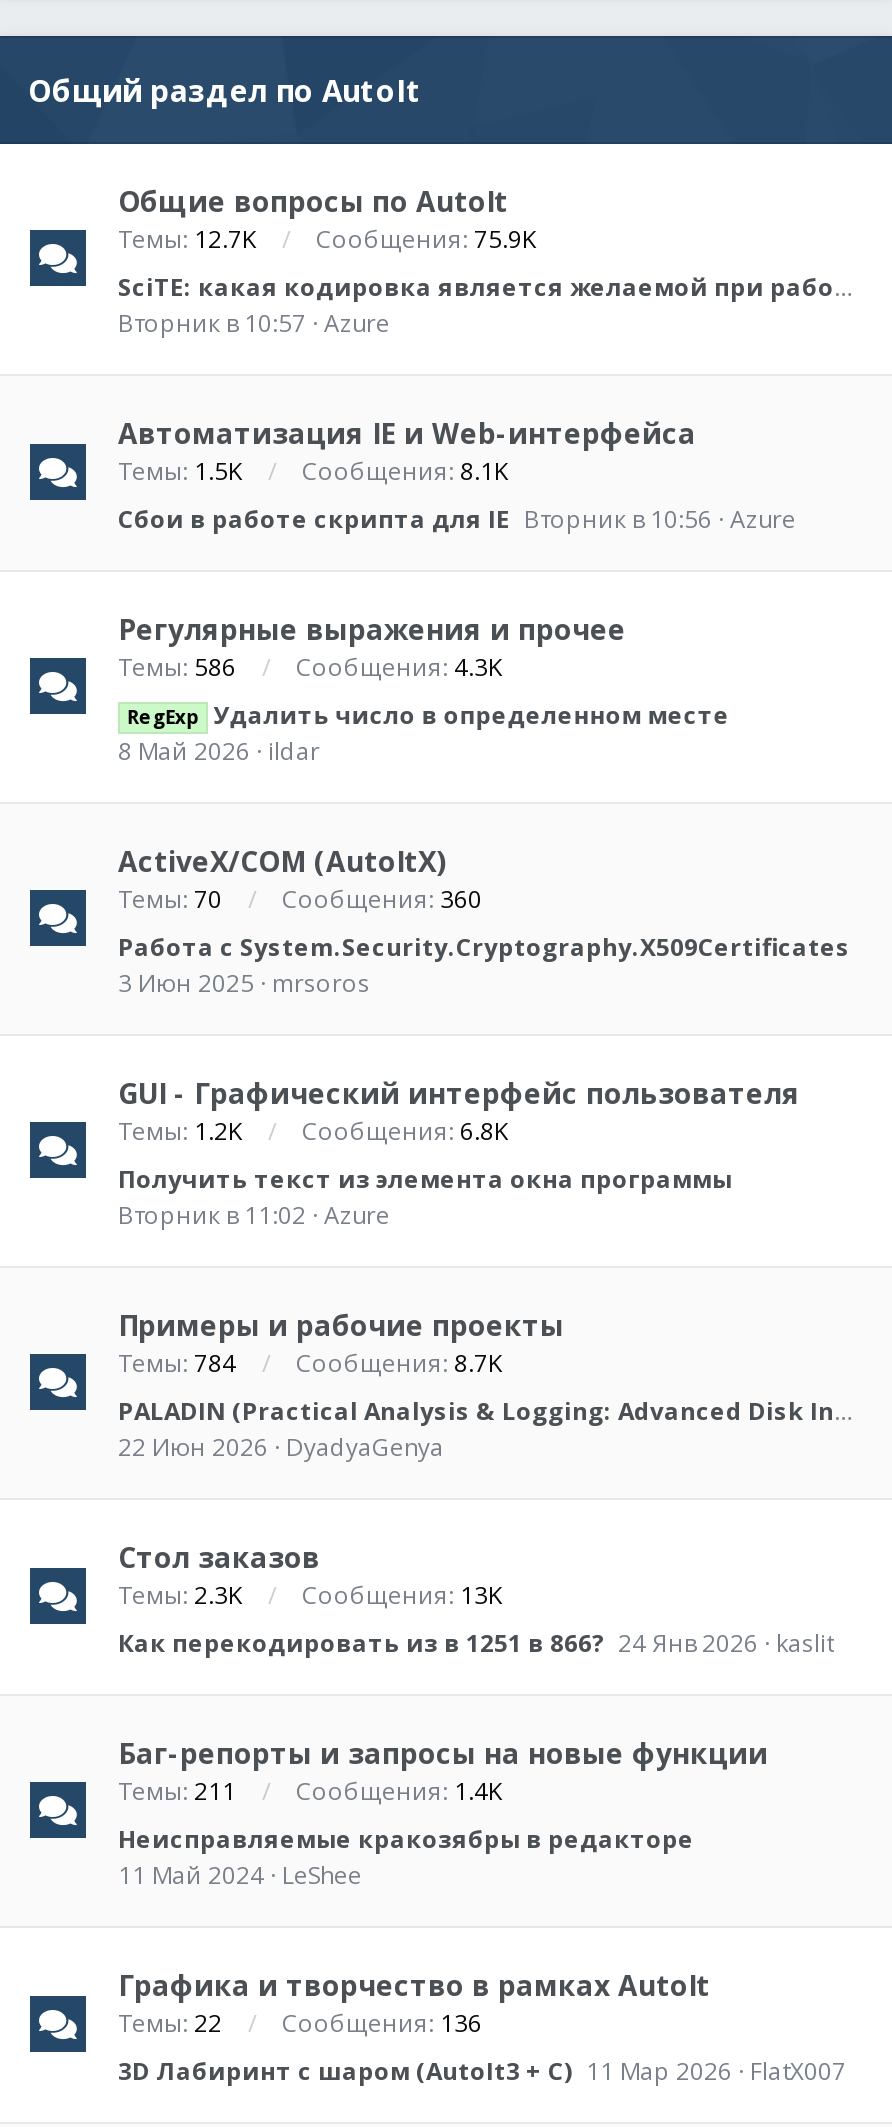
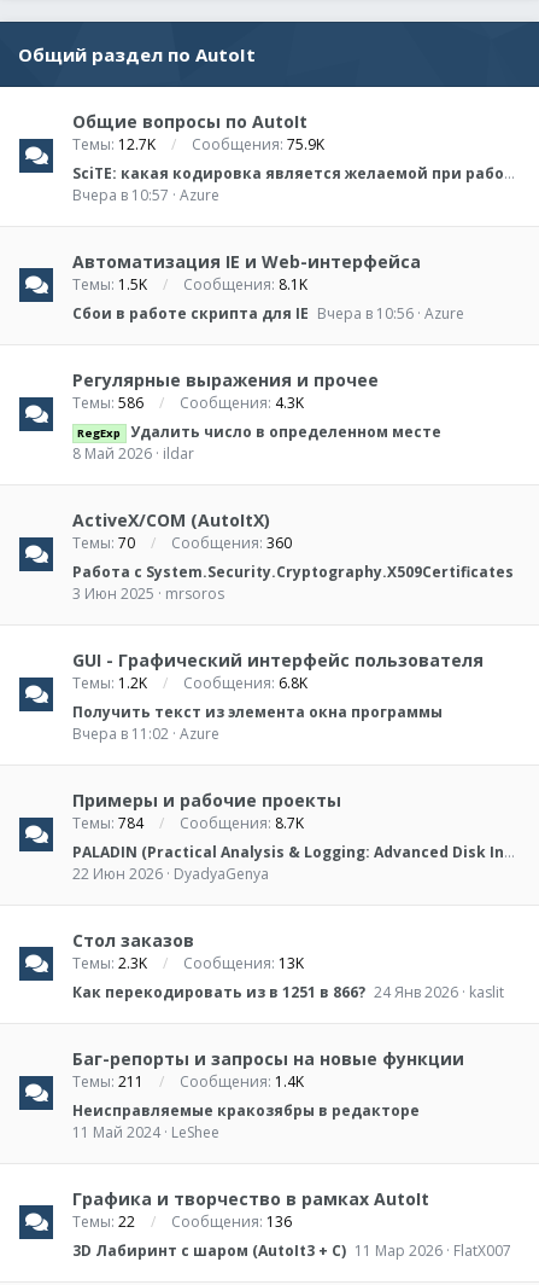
[118,306,390,340] Вторник в 10:57 Azure -> [72,185,219,205] Вчера в 10:57 Azure
[118,502,796,536] Сбои в работе скрипта для IE Вторник в 10:56 Azure -> [72,303,464,323] Сбои в работе скрипта для IE Вчера в 10:56 Azure
[118,1198,390,1232] Вторник в 11:02 Azure -> [72,723,219,744] Вчера в 11:02 Azure

